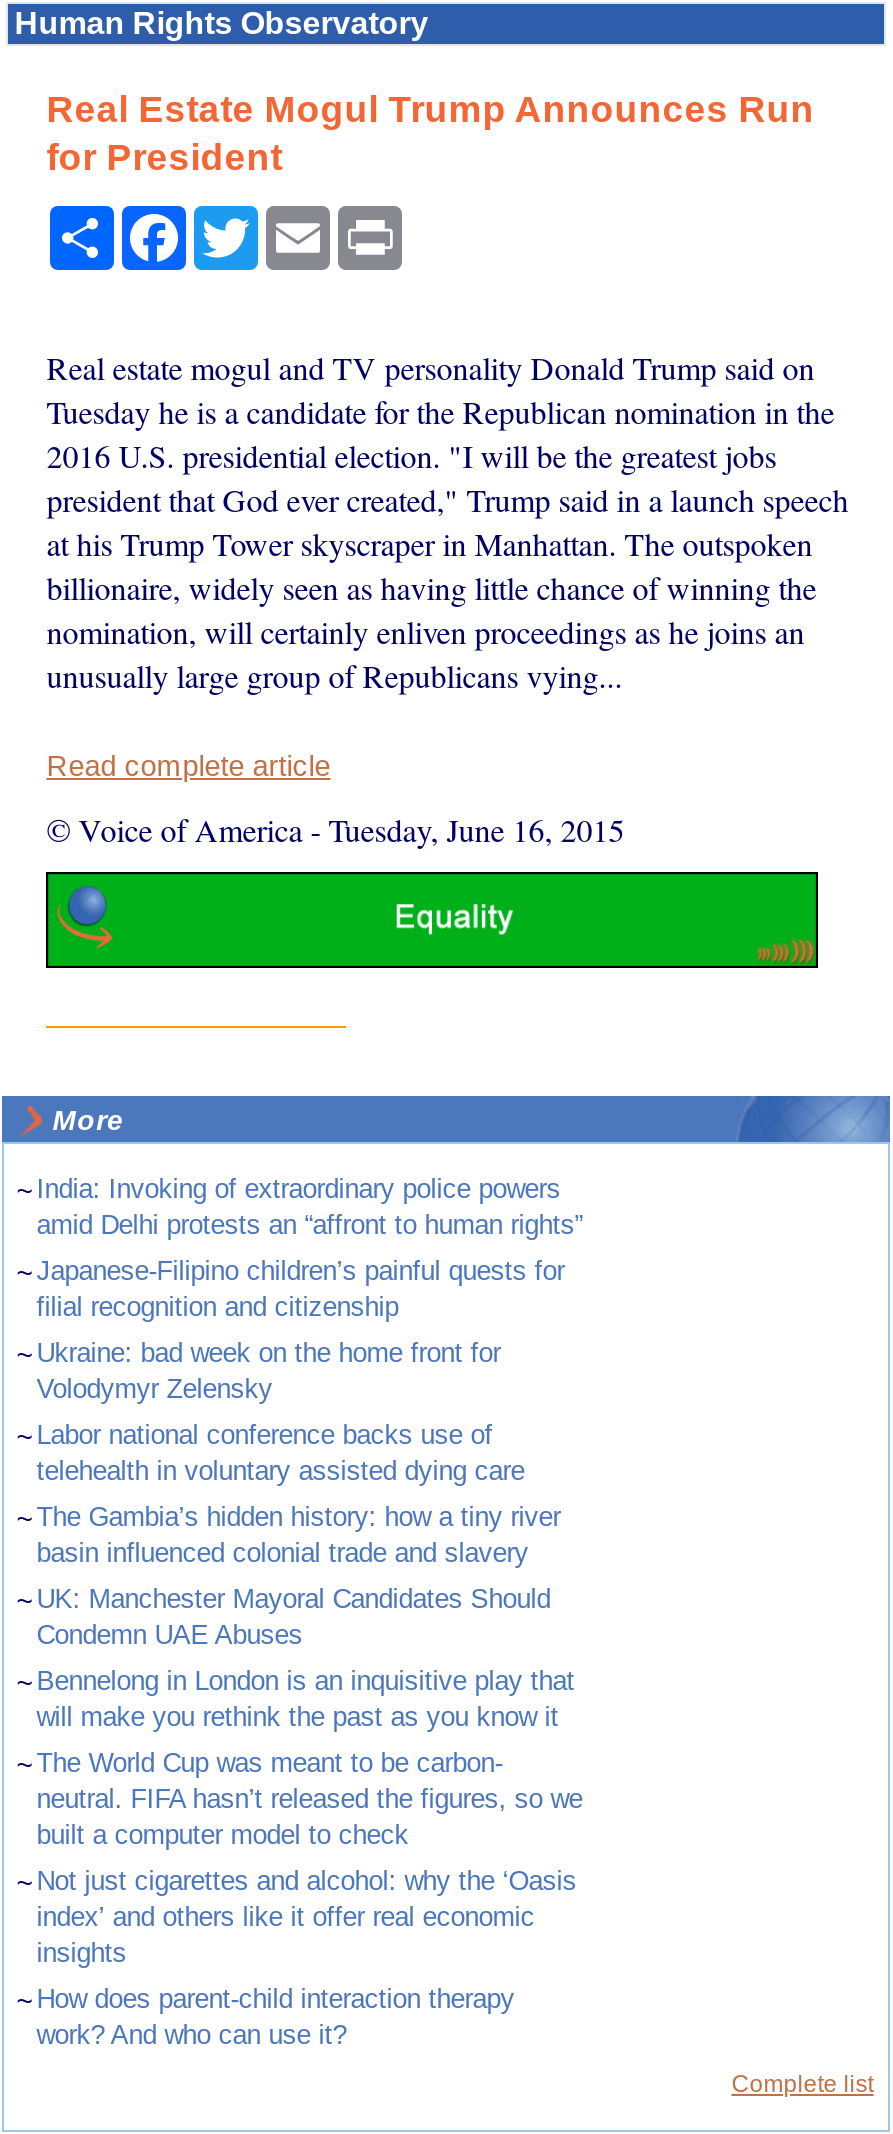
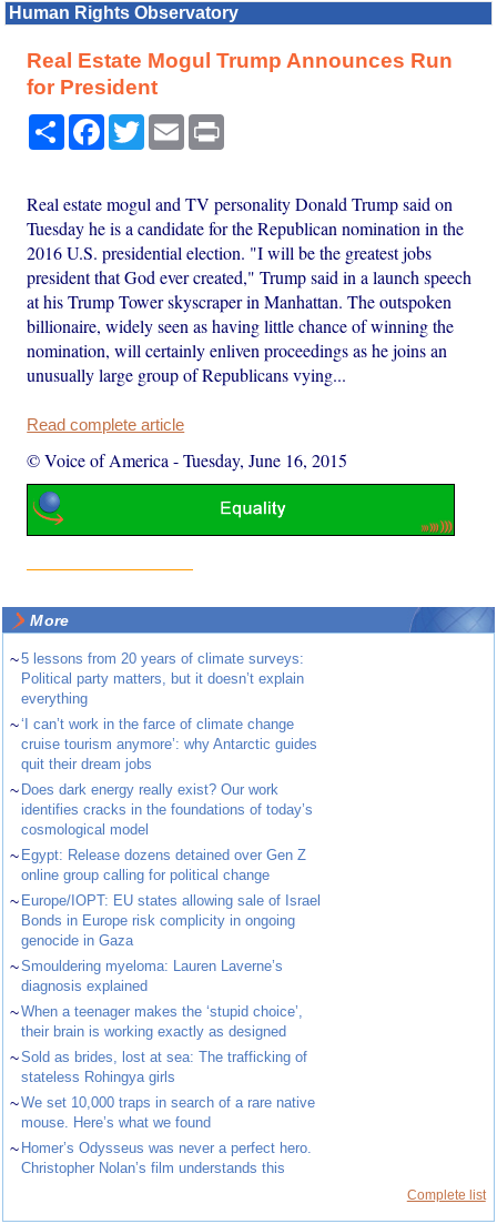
[16,1173,582,1239] ~ India: Invoking of extraordinary police powers | amid Delhi protests an “affront to human rights” -> [10,651,304,707] ~ 5 lessons from 20 years of climate surveys: | Political party matters, but it doesn’t explain | everything
[16,1255,564,1321] ~ Japanese-Filipino children’s painful quests for | filial recognition and citizenship -> [10,716,318,773] ~ ‘I can’t work in the farce of climate change | cruise tourism anymore’: why Antarctic guides | quit their dream jobs
[16,1337,500,1403] ~ Ukraine: bad week on the home front for | Volodymyr Zelensky -> [10,782,313,838] ~ Does dark energy really exist? Our work | identifies cracks in the foundations of today’s | cosmological model
[16,1419,524,1485] ~ Labor national conference backs use of | telehealth in voluntary assisted dying care -> [10,847,306,884] ~ Egypt: Release dozens detained over Gen Z | online group calling for political change
[16,1501,560,1567] ~ The Gambia’s hidden history: how a tiny river | basin influenced colonial trade and slavery -> [10,893,321,949] ~ Europe/IOPT: EU states allowing sale of Israel | Bonds in Europe risk complicity in ongoing | genocide in Gaza
[16,1583,550,1649] ~ UK: Manchester Mayoral Candidates Should | Condemn UAE Abuses -> [10,958,283,995] ~ Smouldering myeloma: Lauren Laverne’s | diagnosis explained
[16,1665,574,1731] ~ Bennelong in London is an inquisitive play that | will make you rethink the past as you know it -> [10,1004,303,1040] ~ When a teenager makes the ‘stupid choice’, | their brain is working exactly as designed
[16,1747,582,1849] ~ The World Cup was meant to be carbon- | neutral. FIFA hasn’t released the figures, so we | built a computer model to check -> [10,1049,308,1086] ~ Sold as brides, lost at sea: The trafficking of | stateless Rohingya girls
[16,1865,576,1967] ~ Not just cigarettes and alcohol: why the ‘Oasis | index’ and others like it offer real economic | insights -> [10,1095,315,1131] ~ We set 10,000 traps in search of a rare native | mouse. Here’s what we found
[16,1983,514,2049] ~ How does parent-child interaction therapy | work? And who can use it? -> [10,1140,312,1177] ~ Homer’s Odysseus was never a perfect hero. | Christopher Nolan’s film understands this

